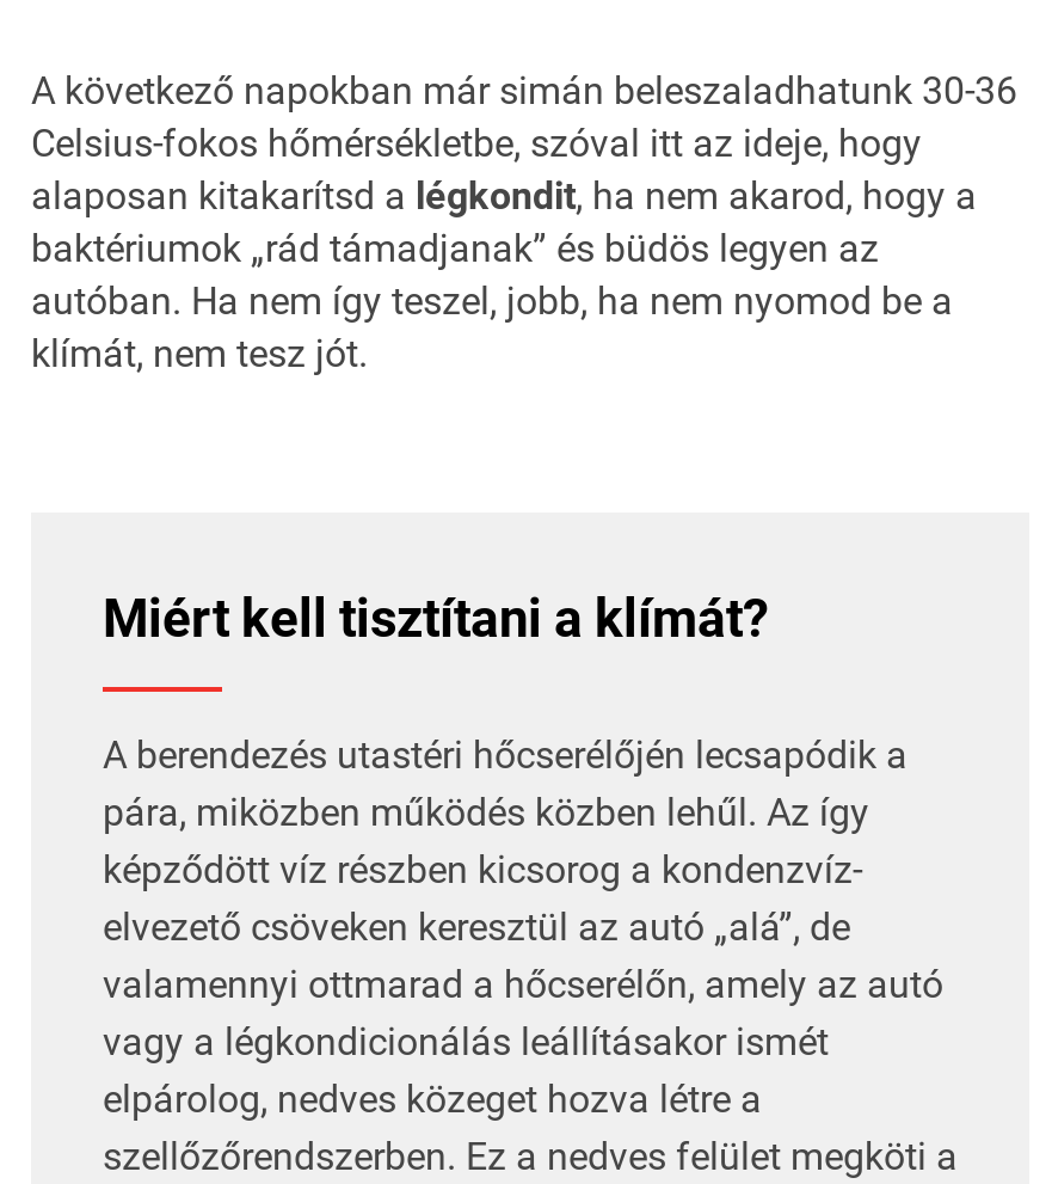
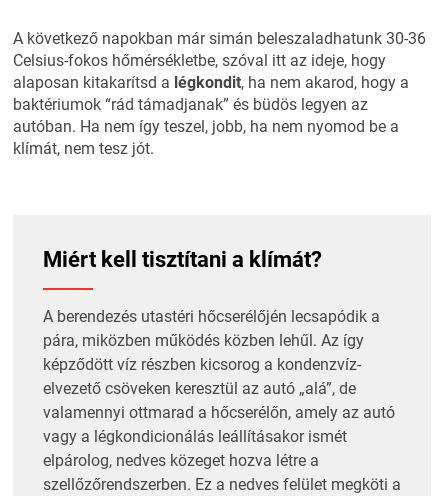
[31,225,879,270] baktériumok „rád támadjanak” és büdös legyen az -> [13,95,368,114] baktériumok “rád támadjanak” és büdös legyen az

